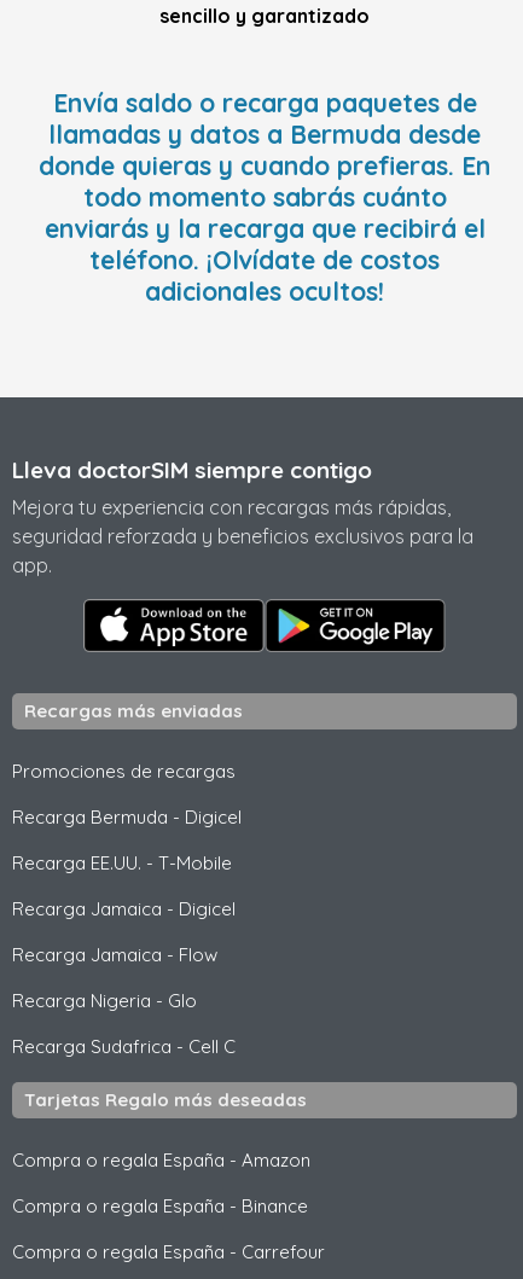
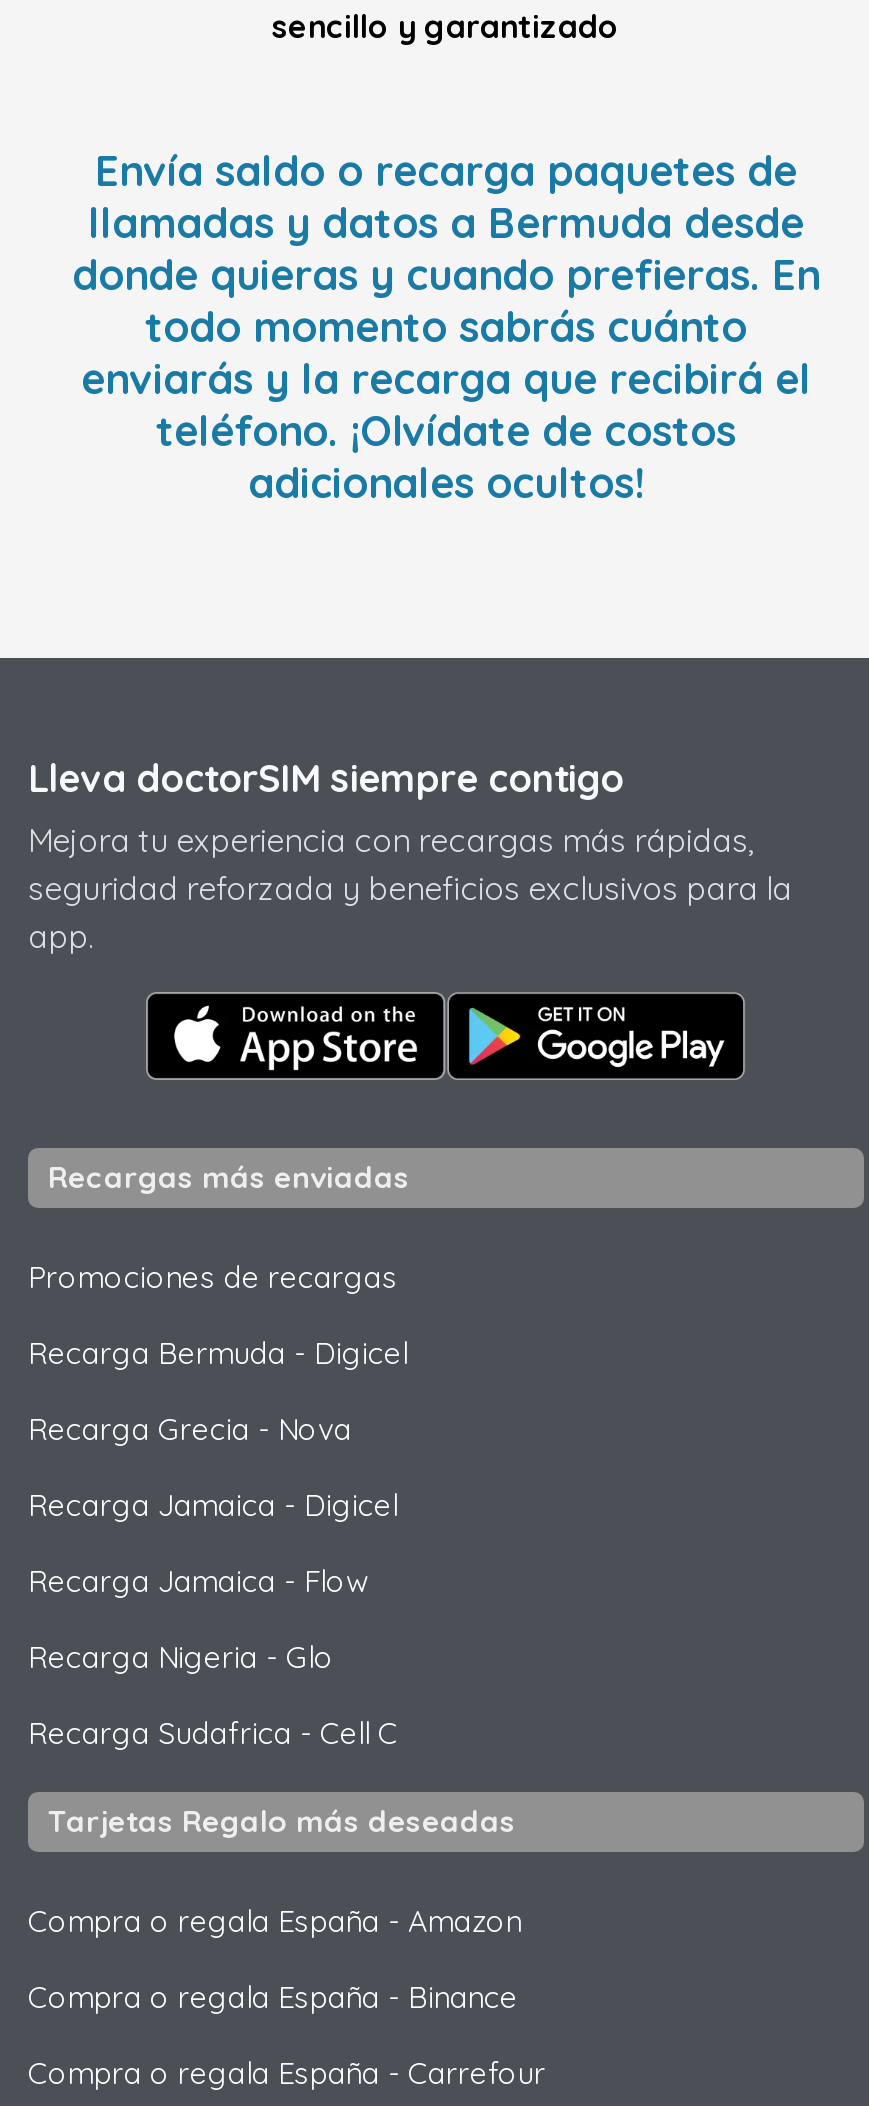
[12,851,232,874] Recarga EE.UU. - T-Mobile -> [28,1410,352,1448] Recarga Grecia - Nova

